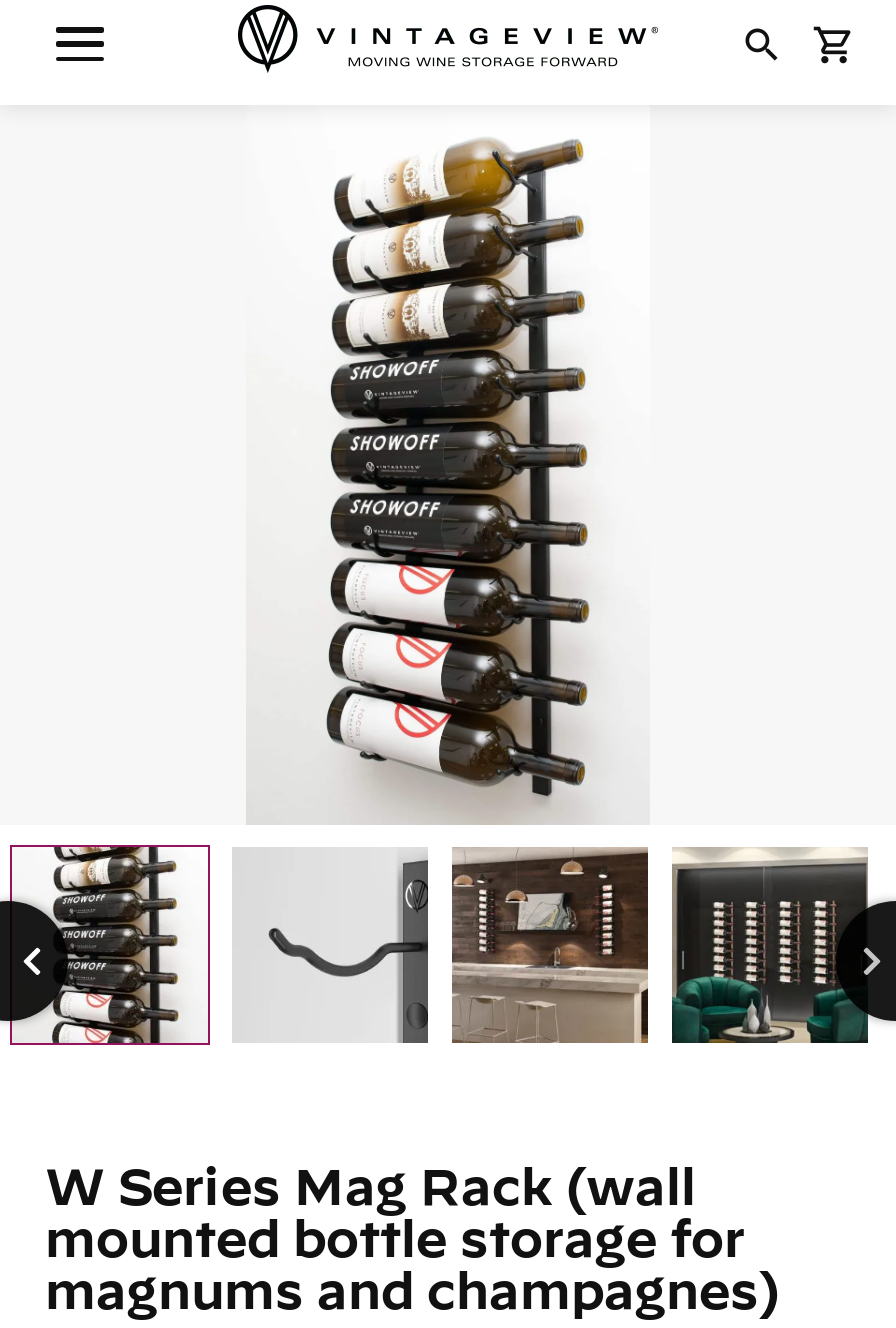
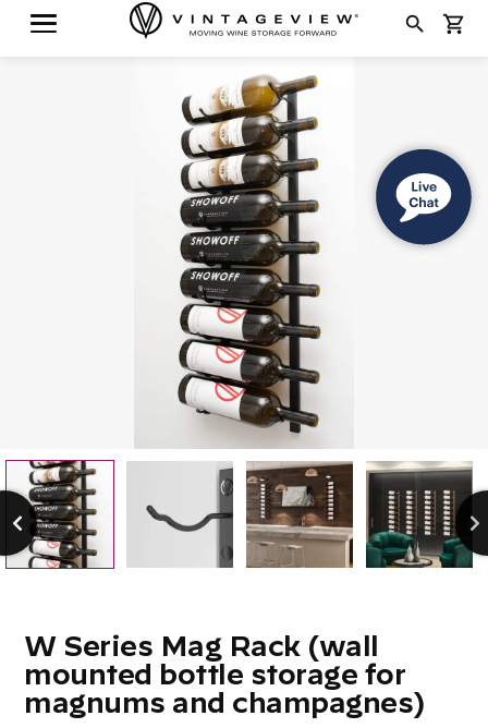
none -> [374,147,474,247] [image]

